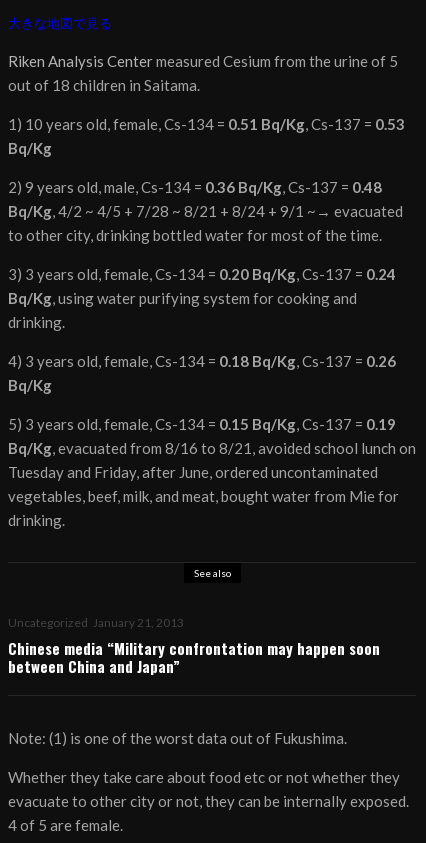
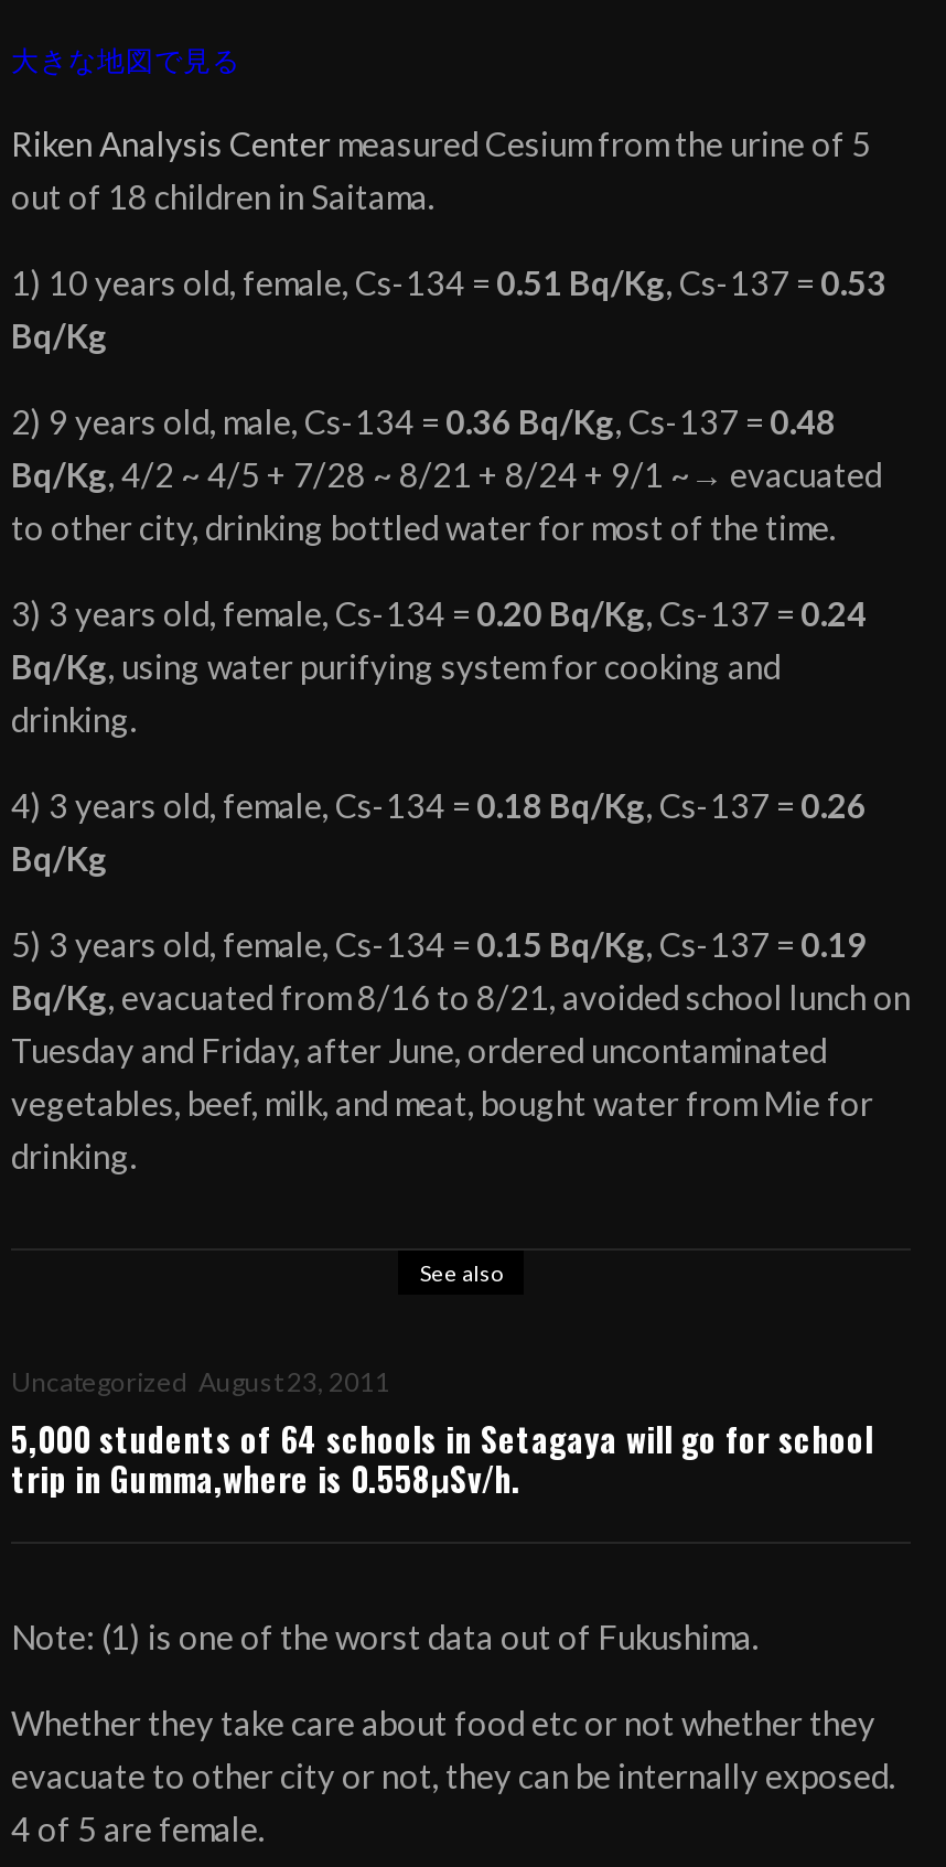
[8,615,380,677] Uncategorized January 21, 2013 | Chinese media “Military confrontation may happen soon | between China and Japan” -> [11,1366,873,1503] Uncategorized August 23, 2011 | 5,000 students of 64 schools in Setagaya will go for school | trip in Gumma,where is 0.558μSv/h.

